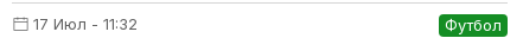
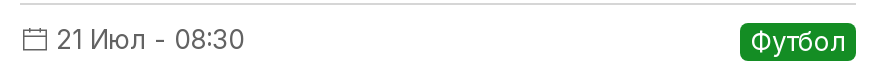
[33,14,138,33] 17 Июл - 11:32 -> [56,23,244,55] 21 Июл - 08:30

